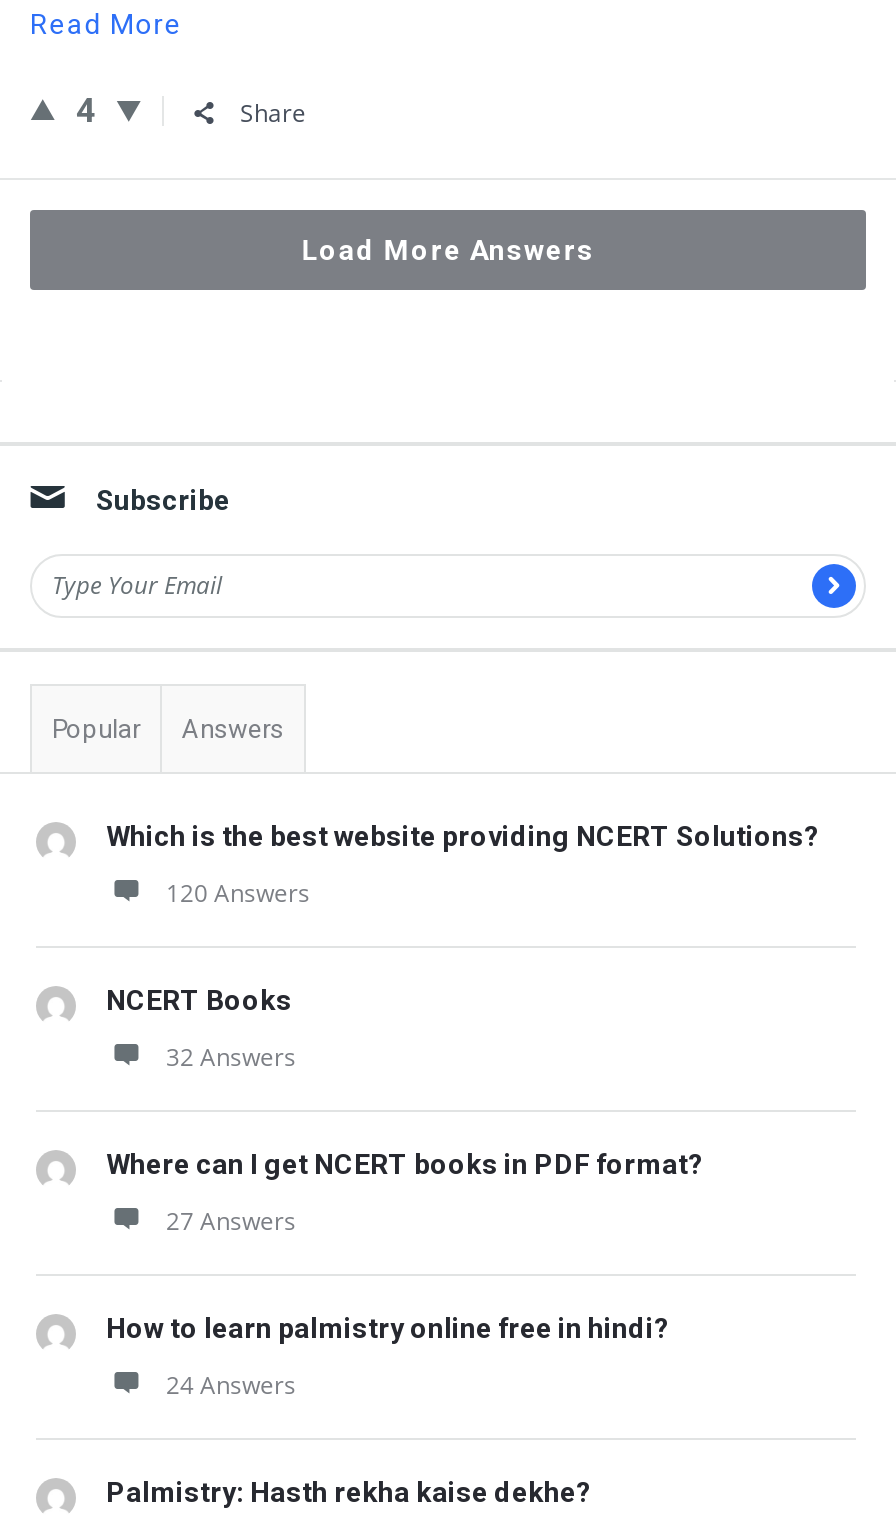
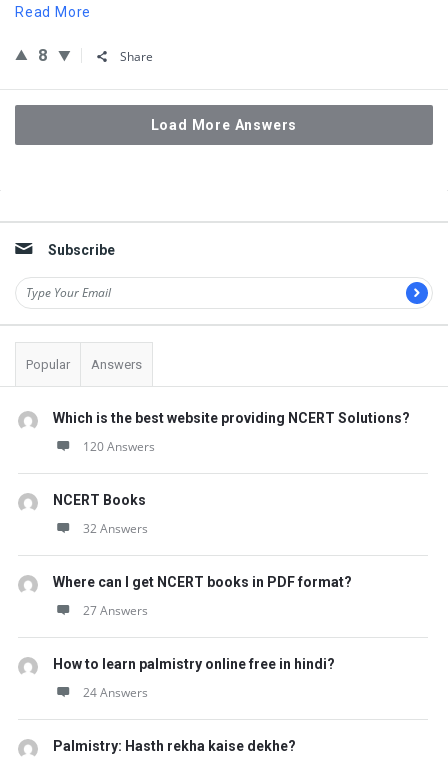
[76,90,96,130] 4 -> [38,45,48,65] 8

